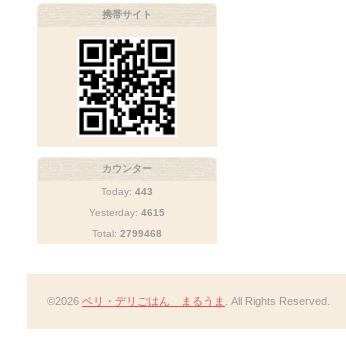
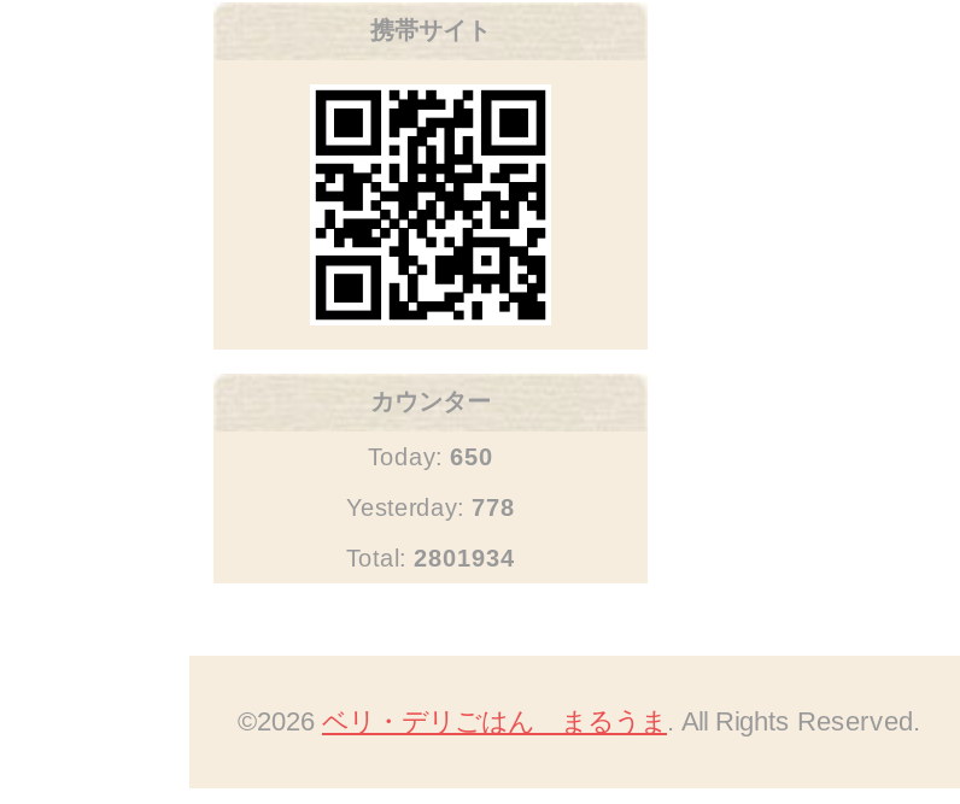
[101,186,153,197] Today: 443 -> [368,444,493,470] Today: 650
[89,207,165,218] Yesterday: 4615 -> [346,494,515,521] Yesterday: 778
[92,228,162,239] Total: 2799468 -> [346,545,515,571] Total: 2801934

